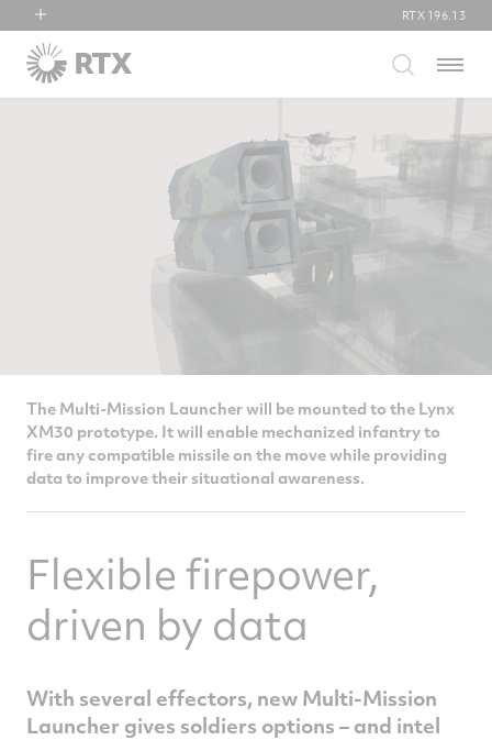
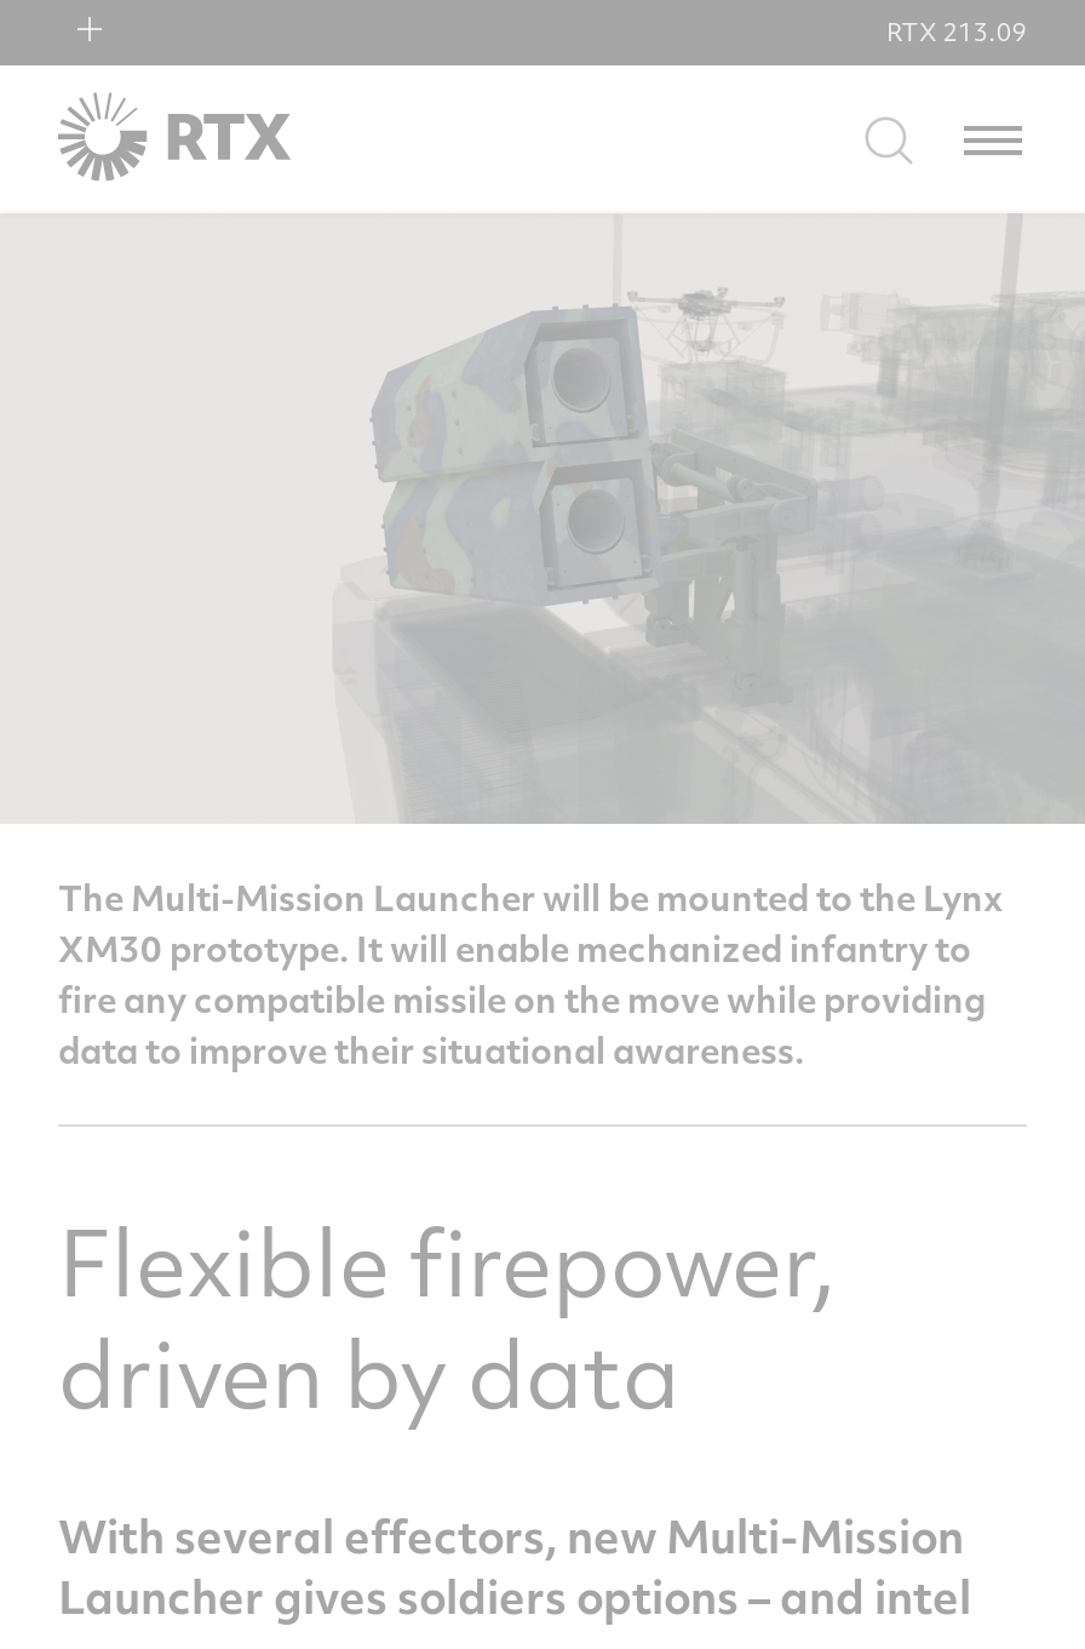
[402,8,466,23] RTX 196.13 -> [886,15,1027,48] RTX 213.09

